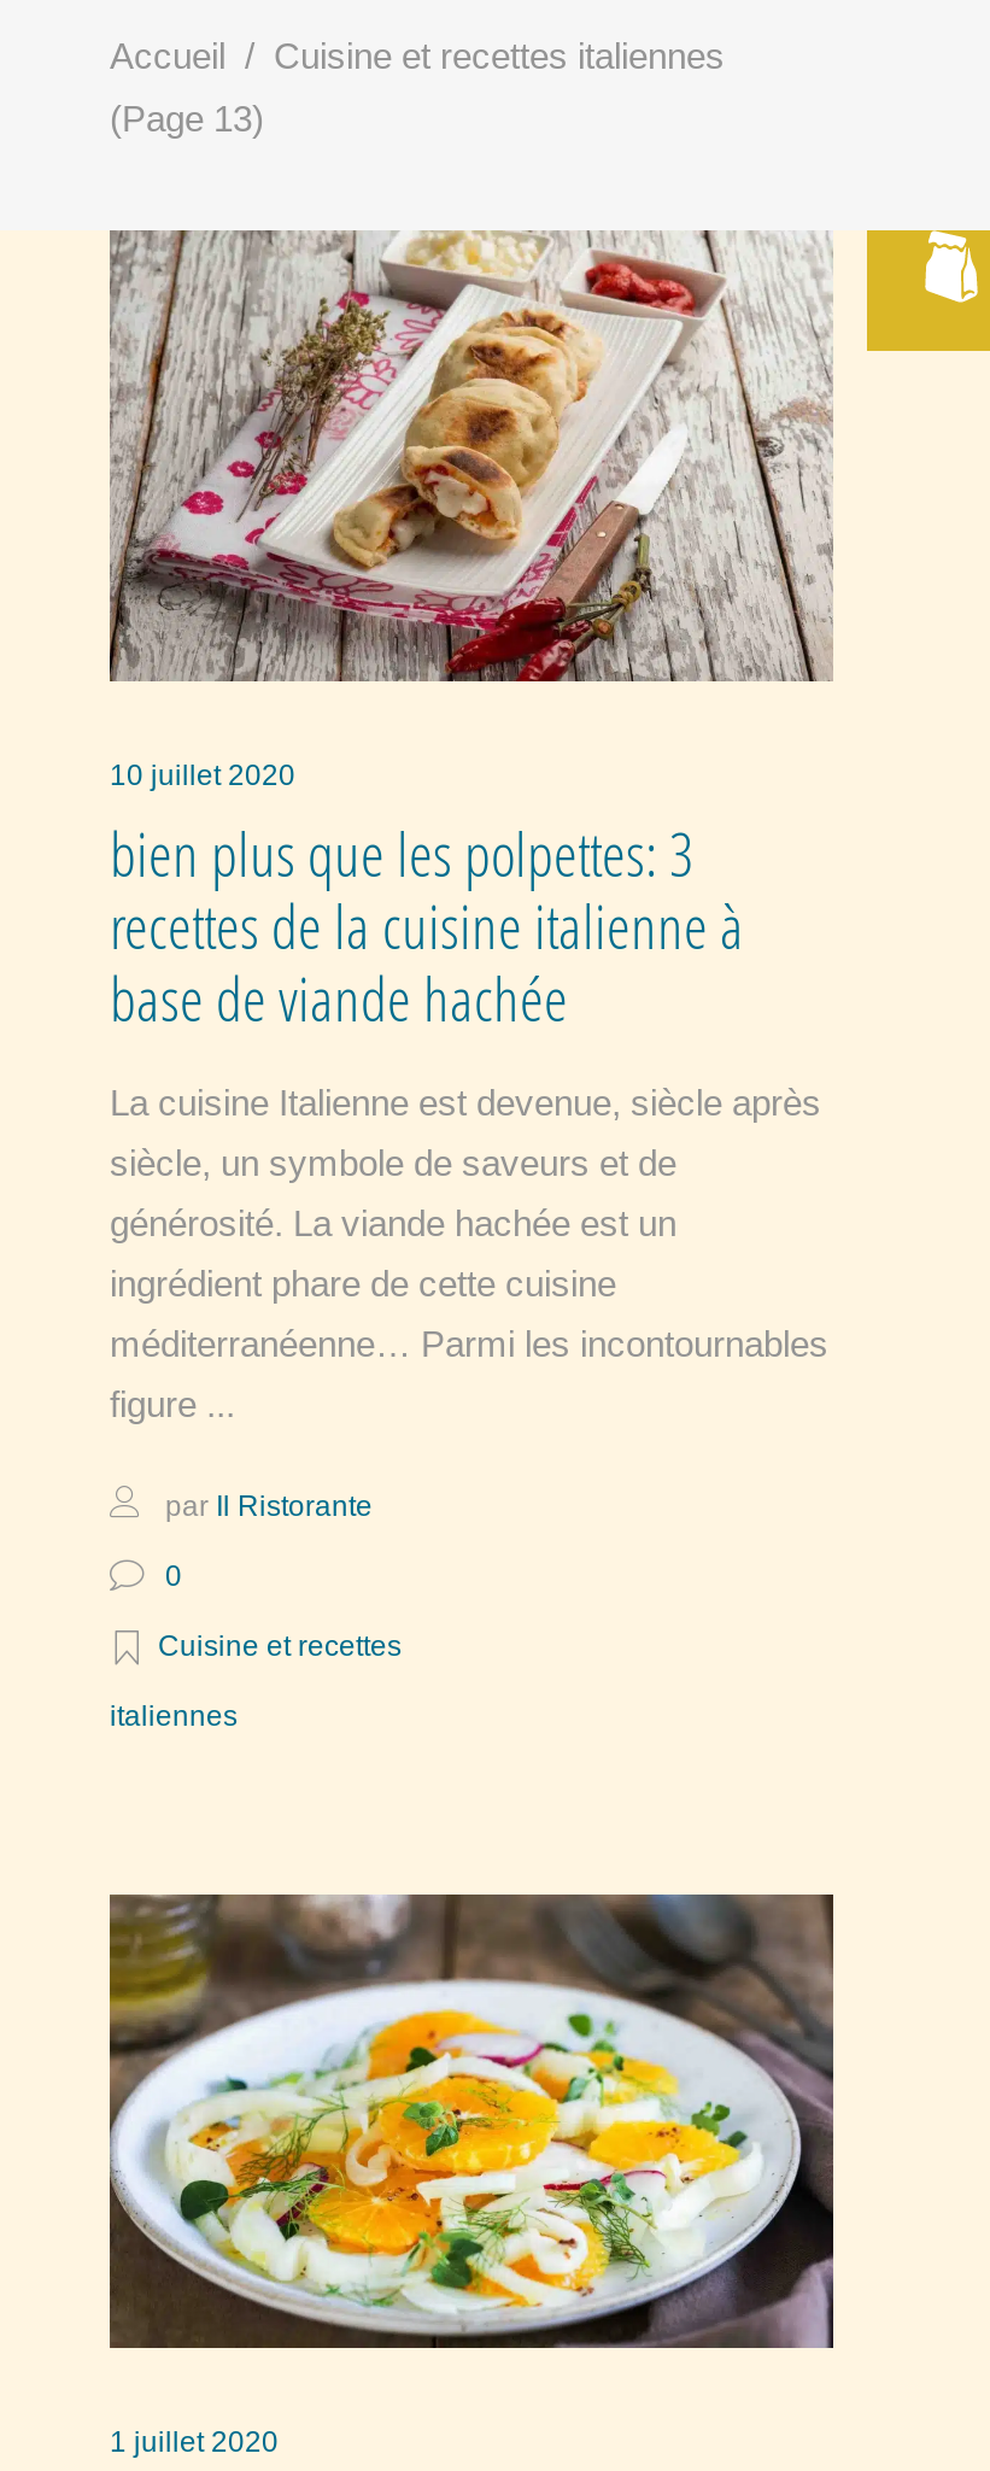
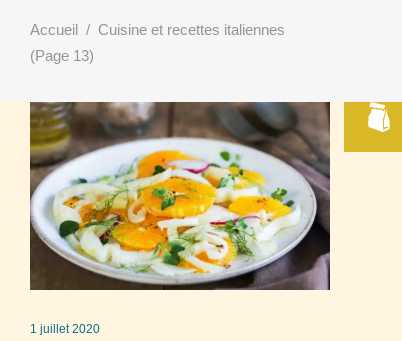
[110,230,833,1734] [image] | 10 juillet 2020 | bien plus que les polpettes: 3 | recettes de la cuisine italienne à | base de viande hachée | La cuisine Italienne est devenue, siècle après | siècle, un symbole de saveurs et de | générosité. La viande hachée est un | ingrédient phare de cette cuisine | méditerranéenne… Parmi les incontournables | figure | par Il Ristorante | 0 | Cuisine et recettes | italiennes -> none

